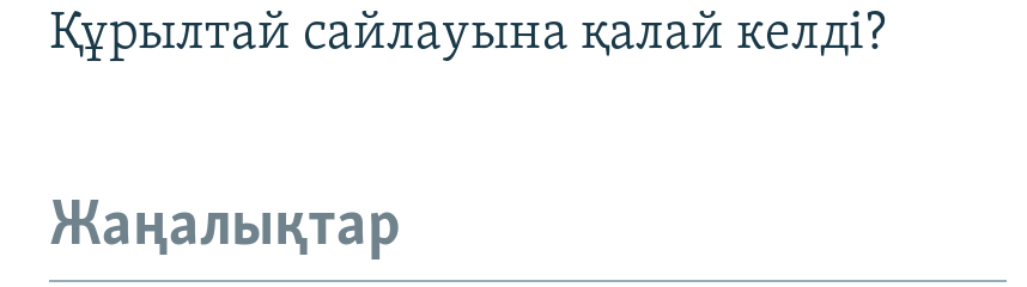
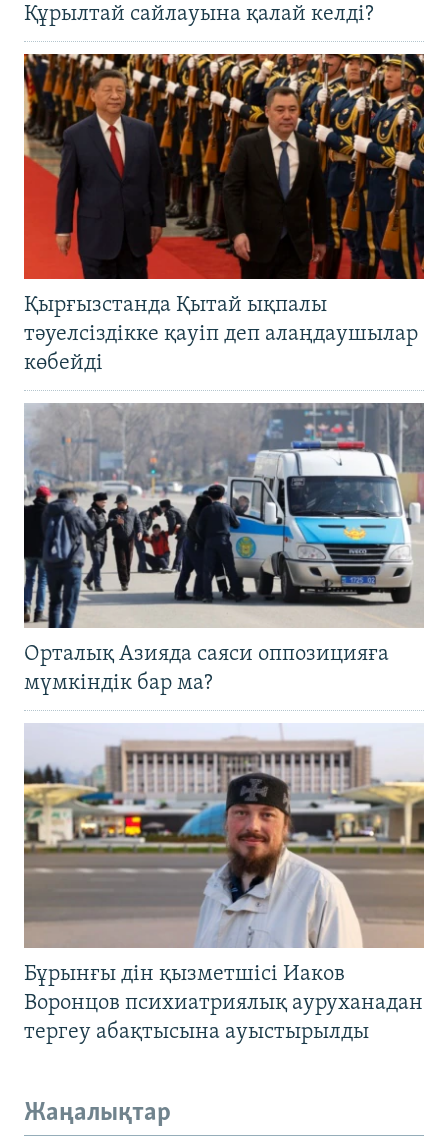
none -> [23,53,425,375] [image] | Қырғызстанда Қытай ықпалы | тәуелсіздікке қауіп деп алаңдаушылар | көбейді
none -> [23,402,425,695] [image] | Орталық Азияда саяси оппозицияға | мүмкіндік бар ма?
none -> [23,724,425,1044] [image] | Бұрынғы дін қызметшісі Иаков | Воронцов психиатриялық ауруханадан | тергеу абақтысына ауыстырылды

